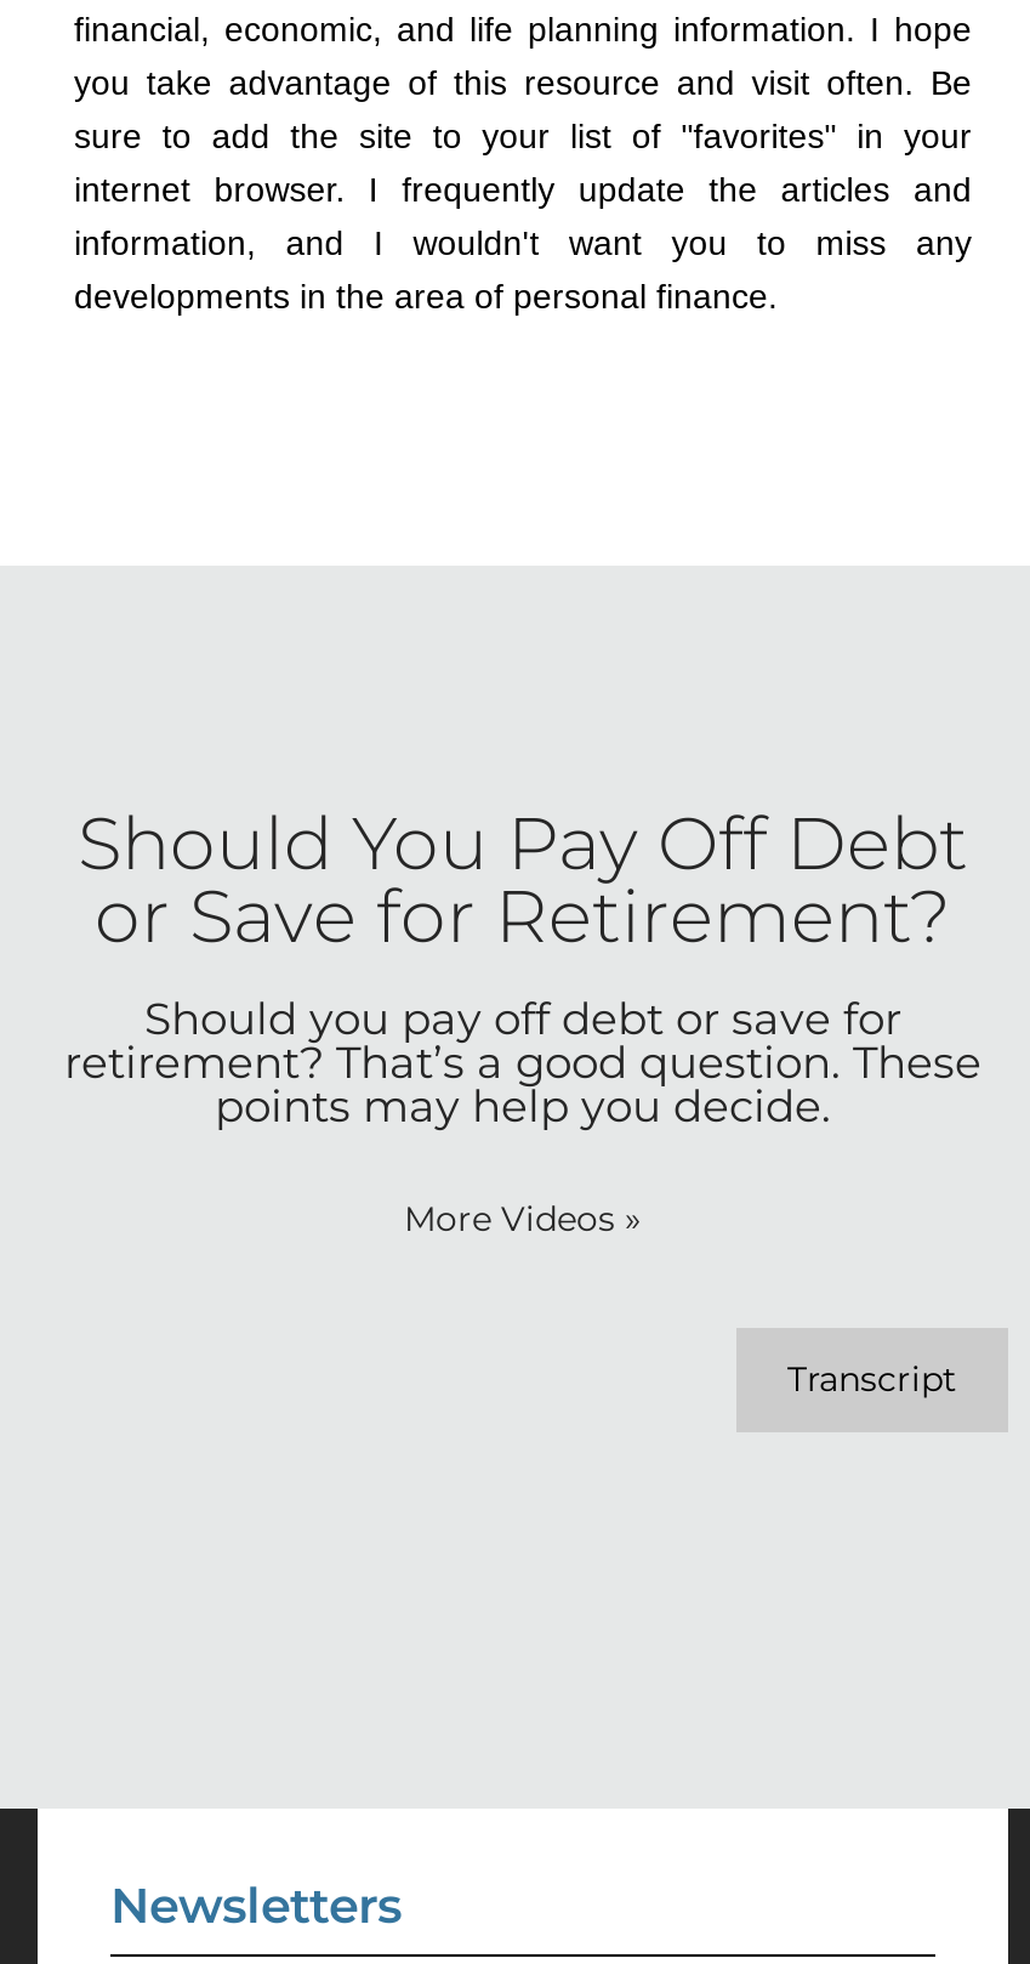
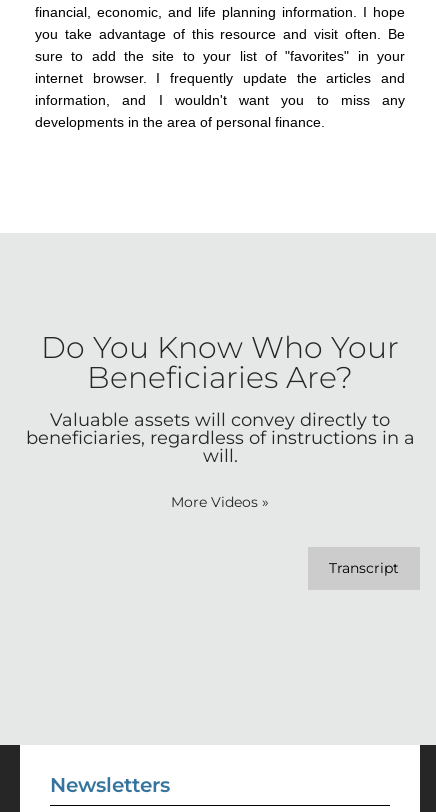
[64,798,981,1133] Should You Pay Off Debt | or Save for Retirement? | Should you pay off debt or save for | retirement? That’s a good question. These | points may help you decide. -> [25,329,414,467] Do You Know Who Your | Beneficiaries Are? | Valuable assets will convey directly to | beneficiaries, regardless of instructions in a | will.

